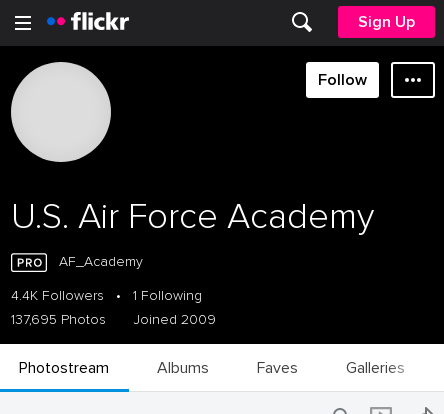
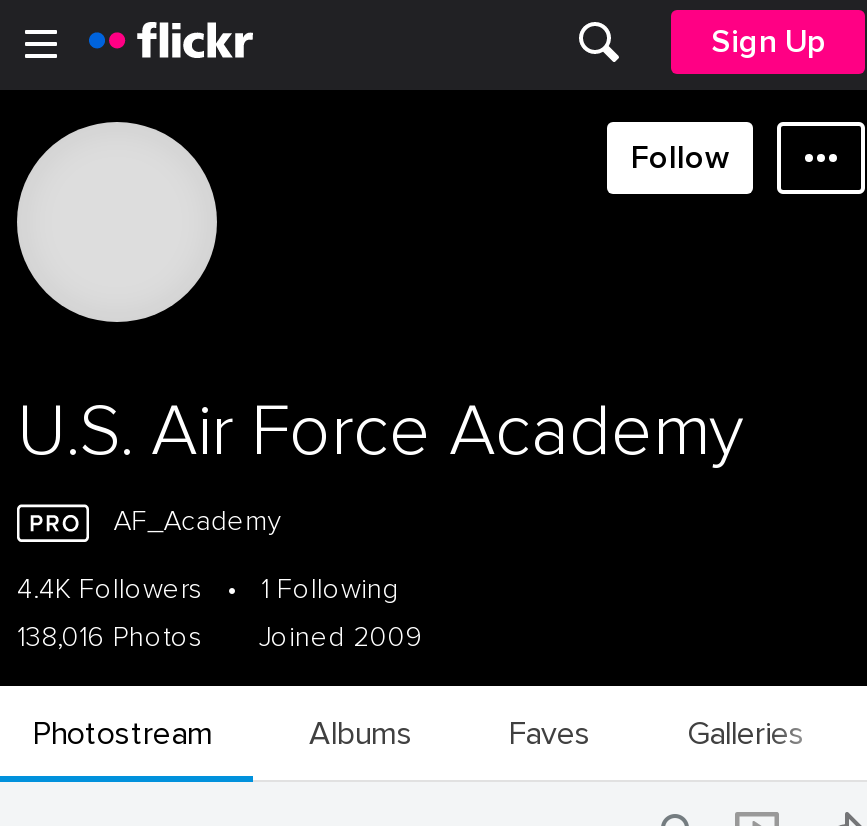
[11,311,216,328] 137,695 Photos Joined 2009 -> [17,620,423,654] 138,016 Photos Joined 2009

